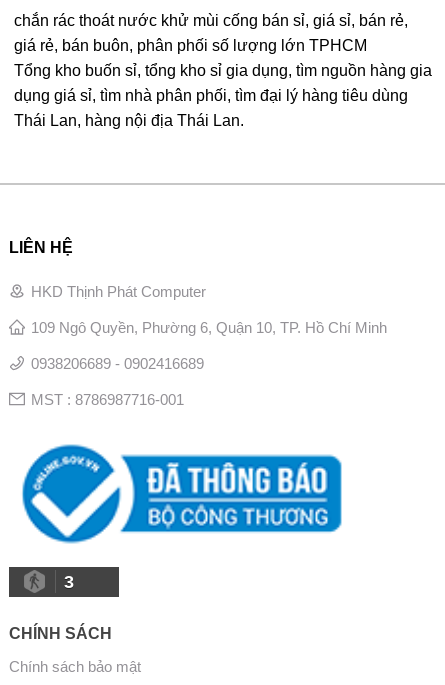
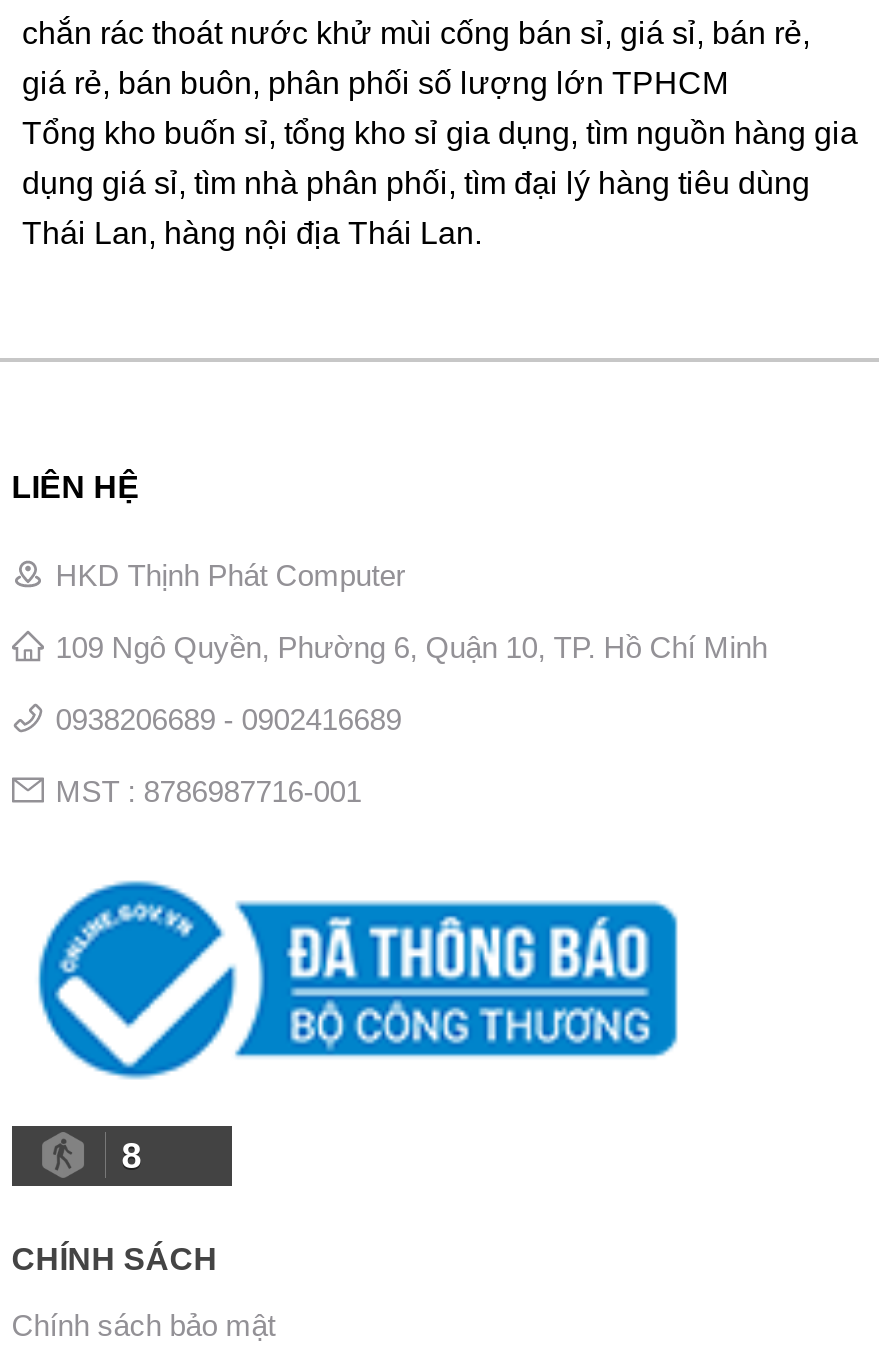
[64,572,72,592] 3 -> [122,1137,138,1177] 8

